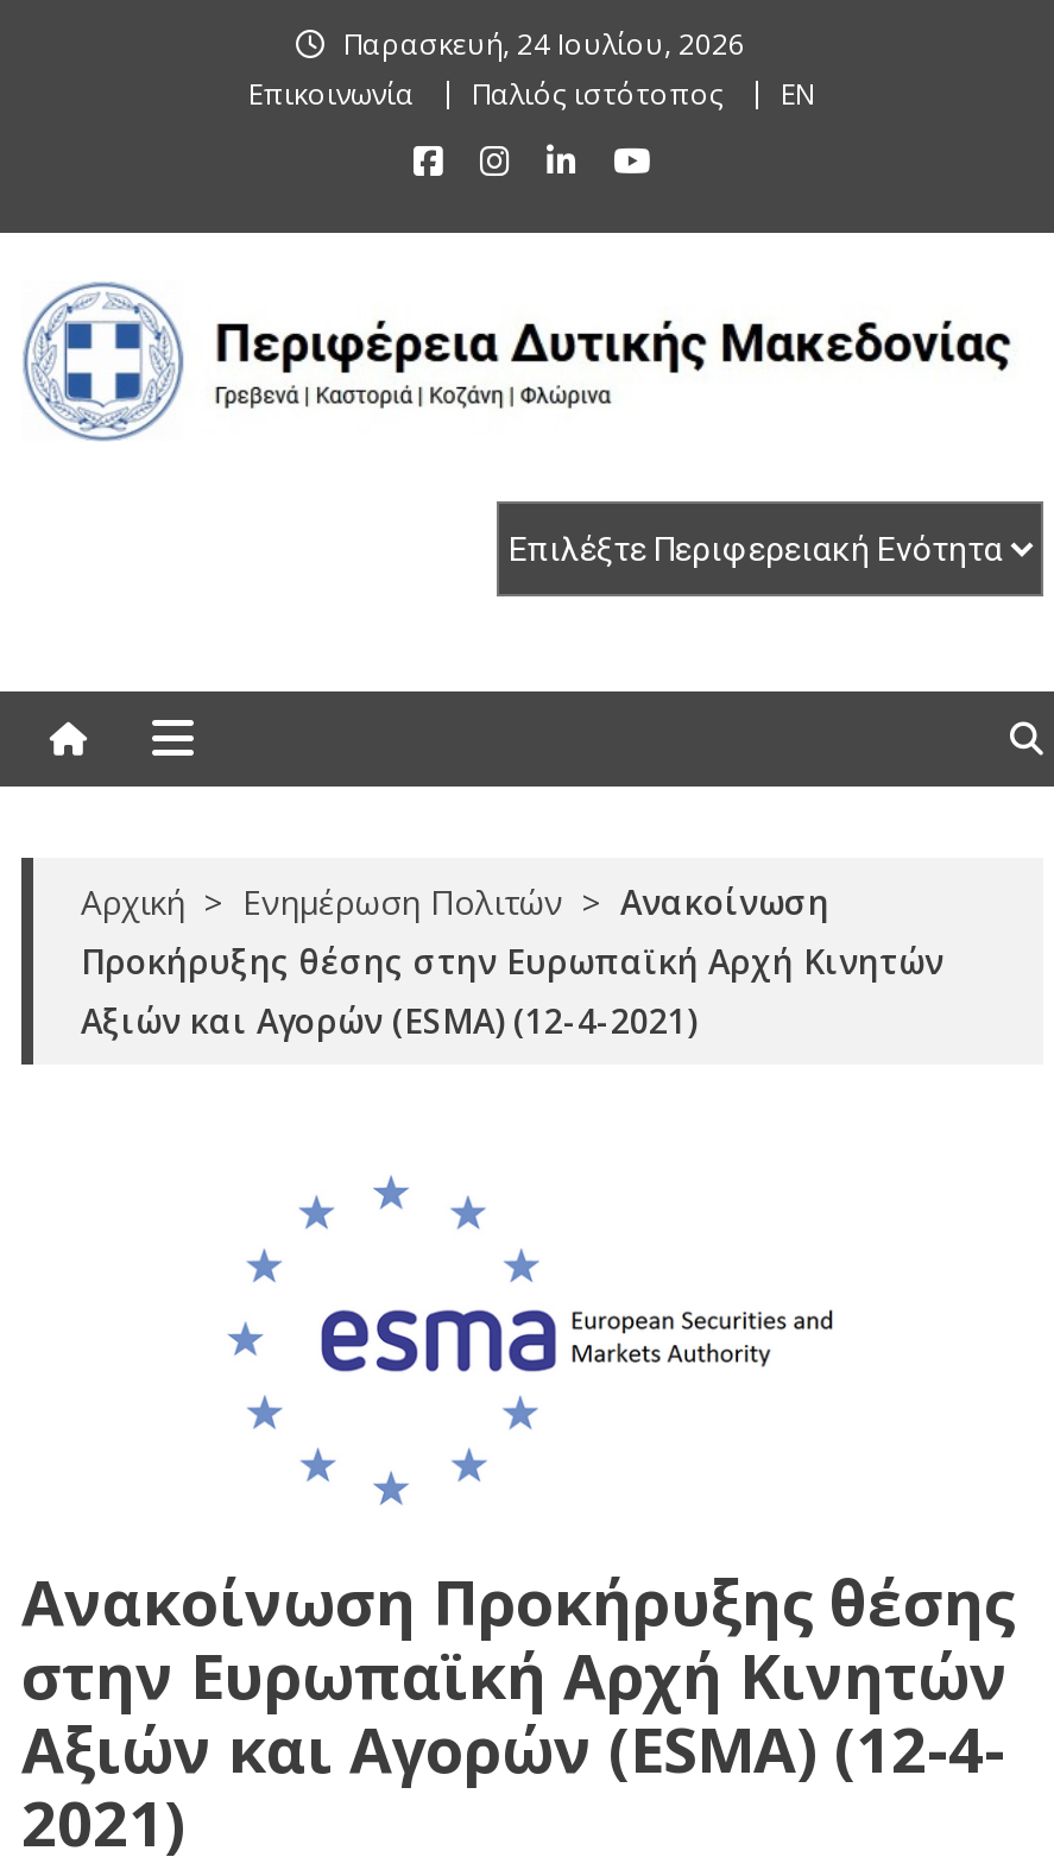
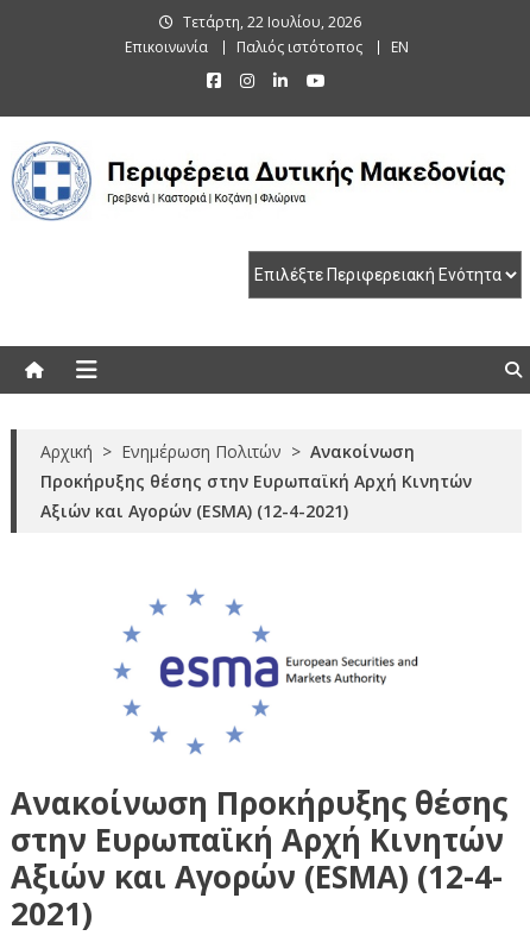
[343,24,745,64] Παρασκευή, 24 Ιουλίου, 2026 -> [183,12,361,32] Τετάρτη, 22 Ιουλίου, 2026

